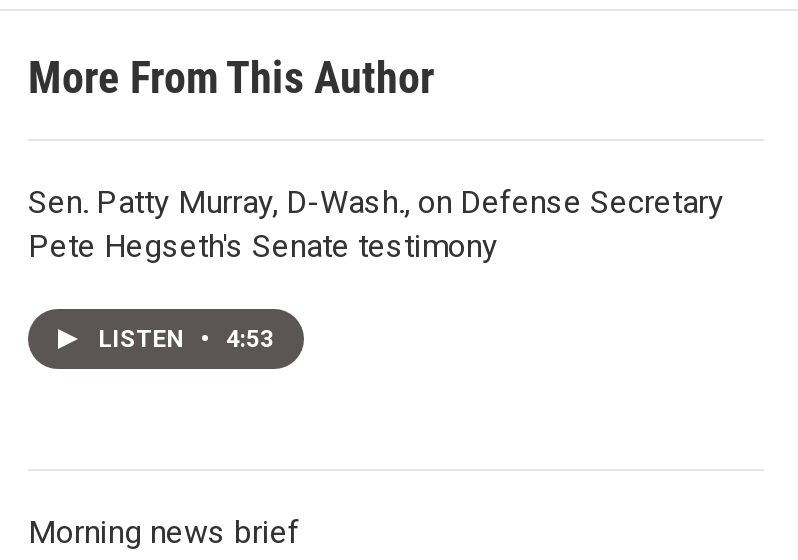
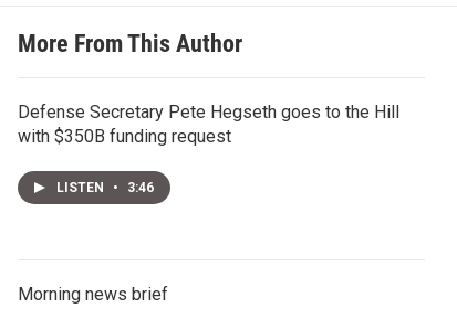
[28,183,724,265] Sen. Patty Murray, D-Wash., on Defense Secretary | Pete Hegseth's Senate testimony -> [18,102,399,147] Defense Secretary Pete Hegseth goes to the Hill | with $350B funding request
[98,325,274,353] LISTEN • 4:53 -> [56,180,154,195] LISTEN • 3:46

